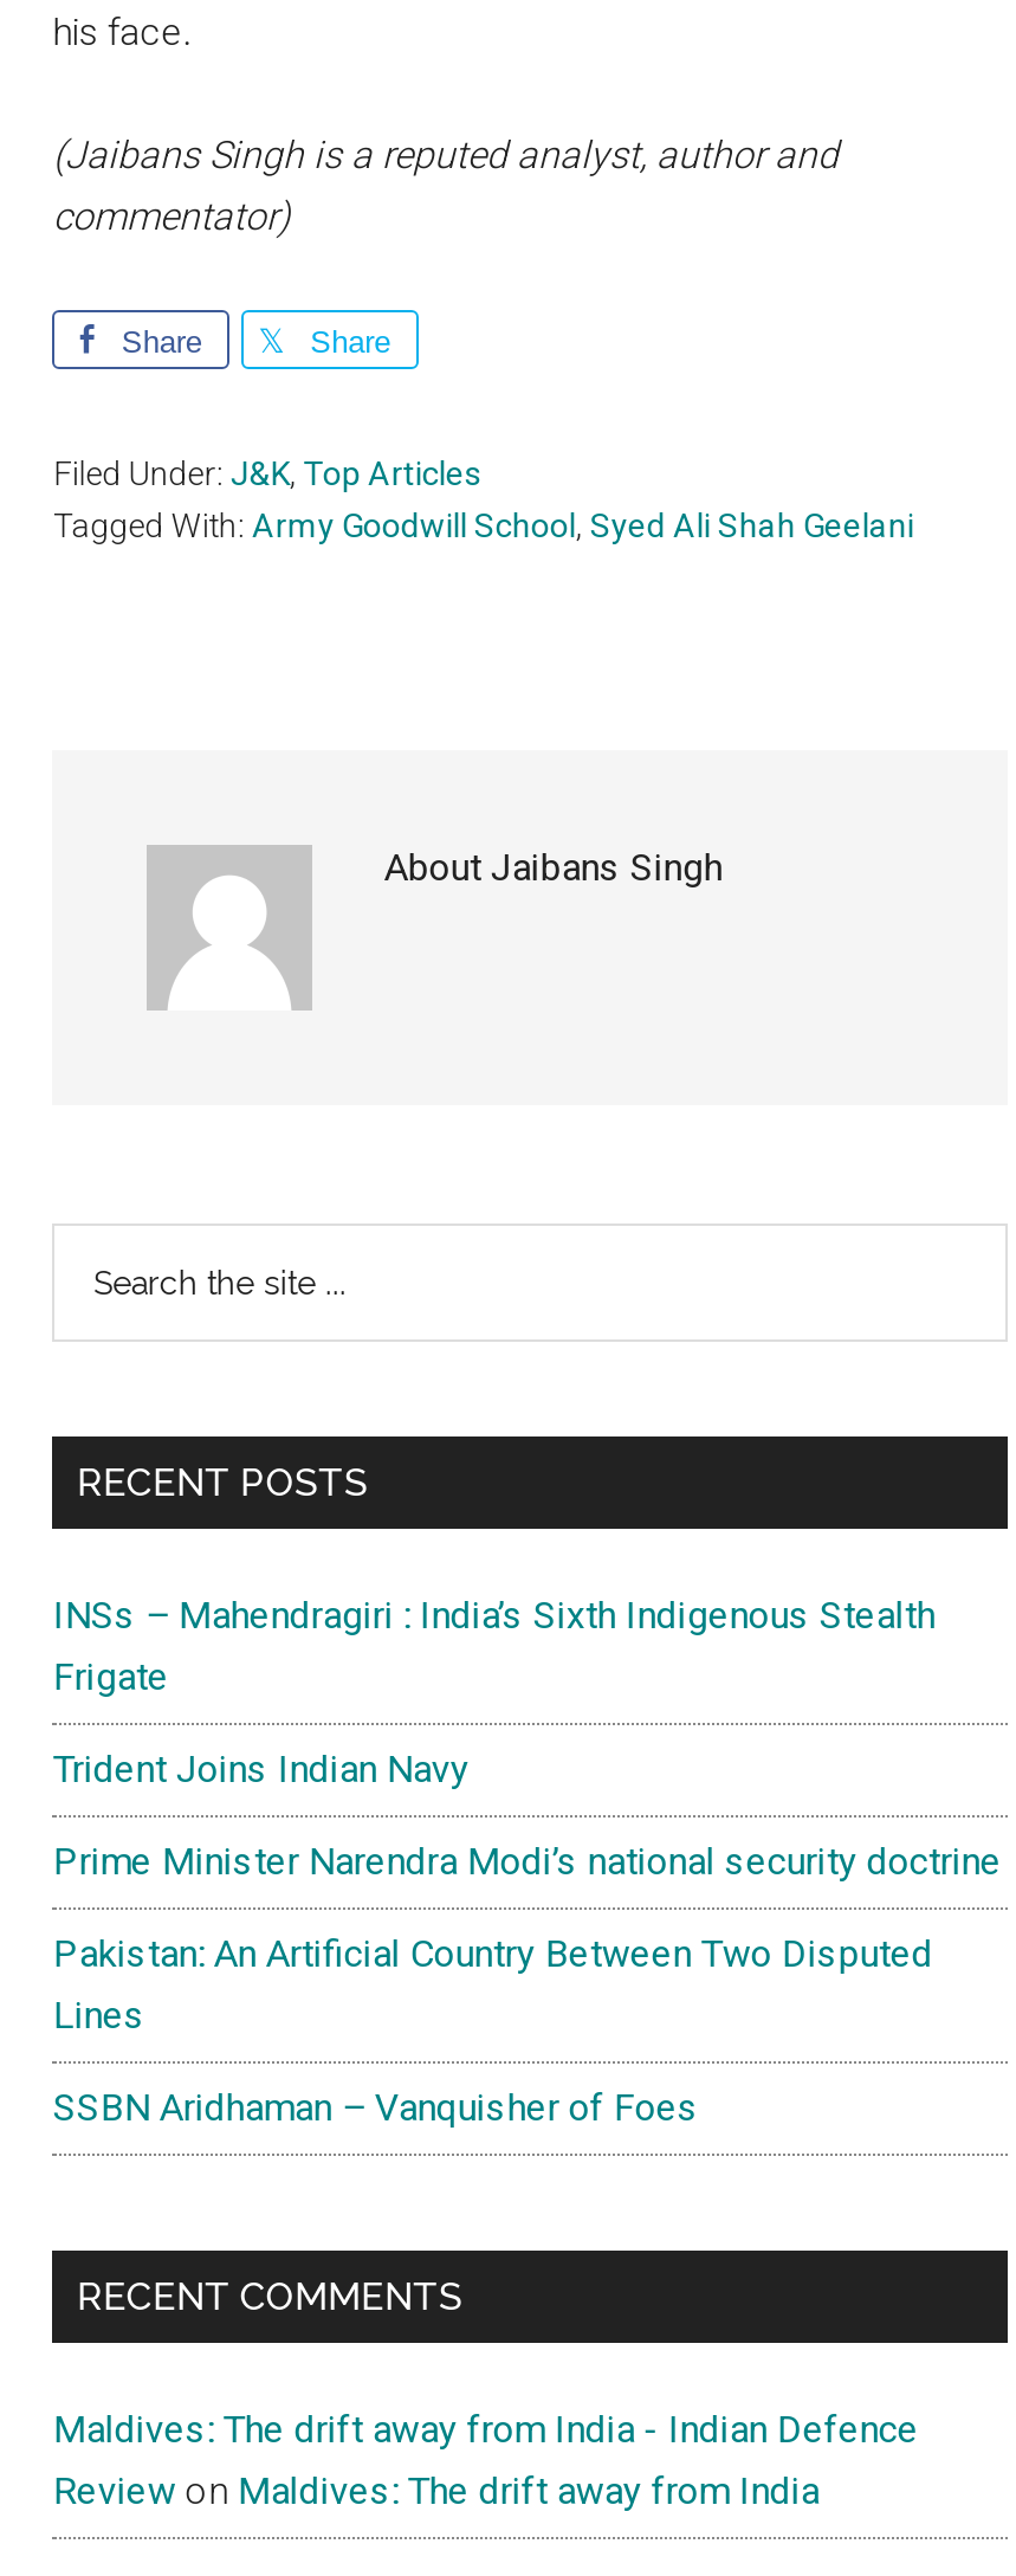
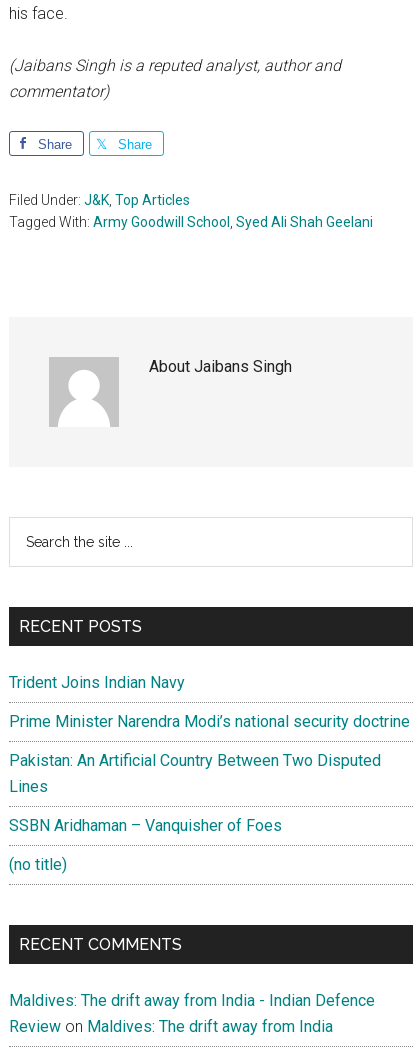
[53,1593,935,1699] INSs – Mahendragiri : India’s Sixth Indigenous Stealth | Frigate -> none
moved [53,1747,1002,2130] -> [9,673,410,835]: Trident Joins Indian Navy | Prime Minister Narendra Modi’s national security doctrine | Pakistan: An Artificial Country Between Two Disputed | Lines | SSBN Aridhaman – Vanquisher of Foes
none -> [9,855,67,874] (no title)

